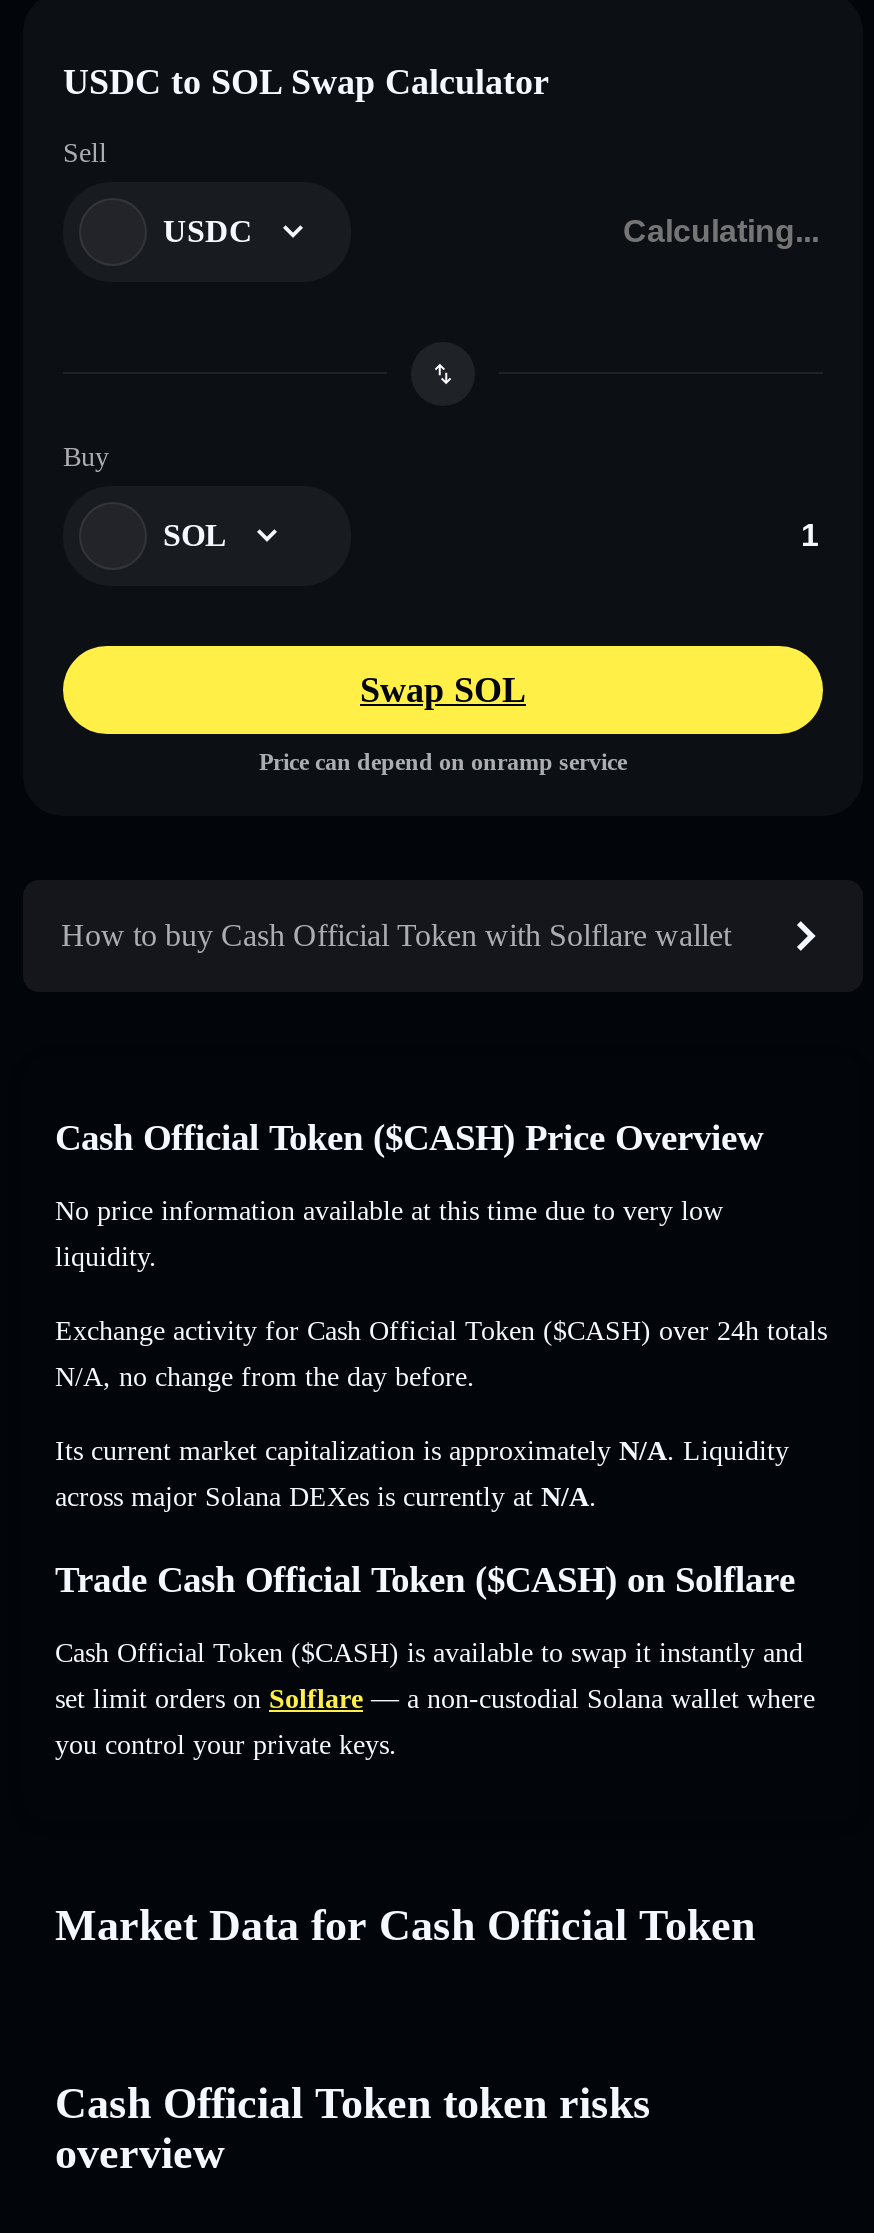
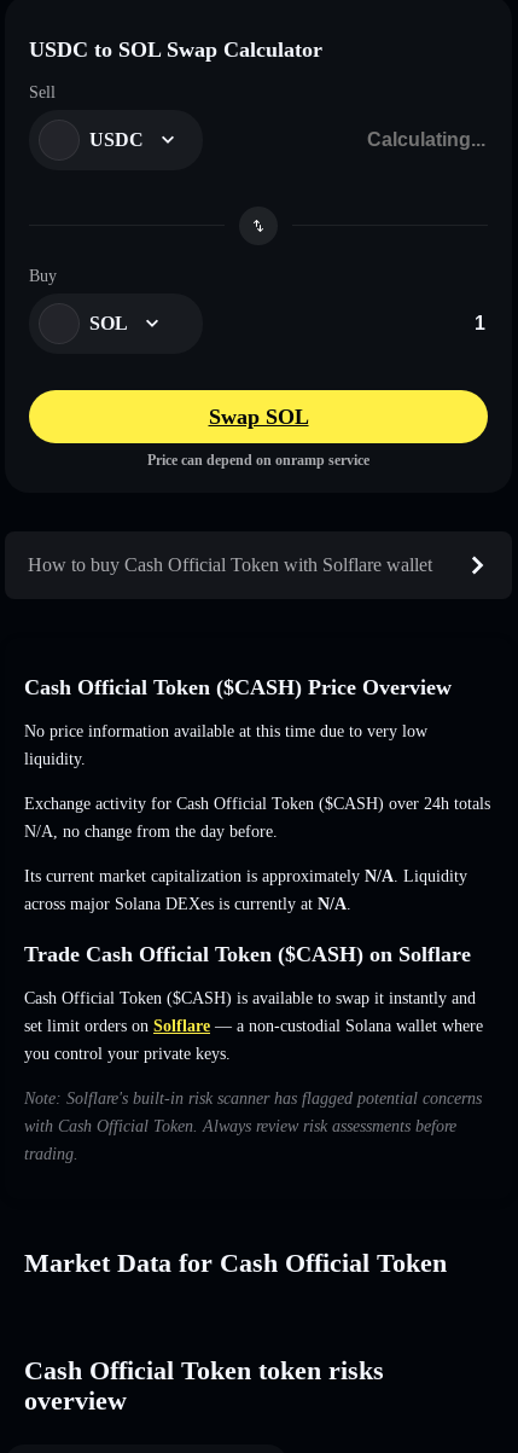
none -> [24,1090,482,1163] Note: Solflare's built-in risk scanner has flagged potential concerns | with Cash Official Token. Always review risk assessments before | trading.

